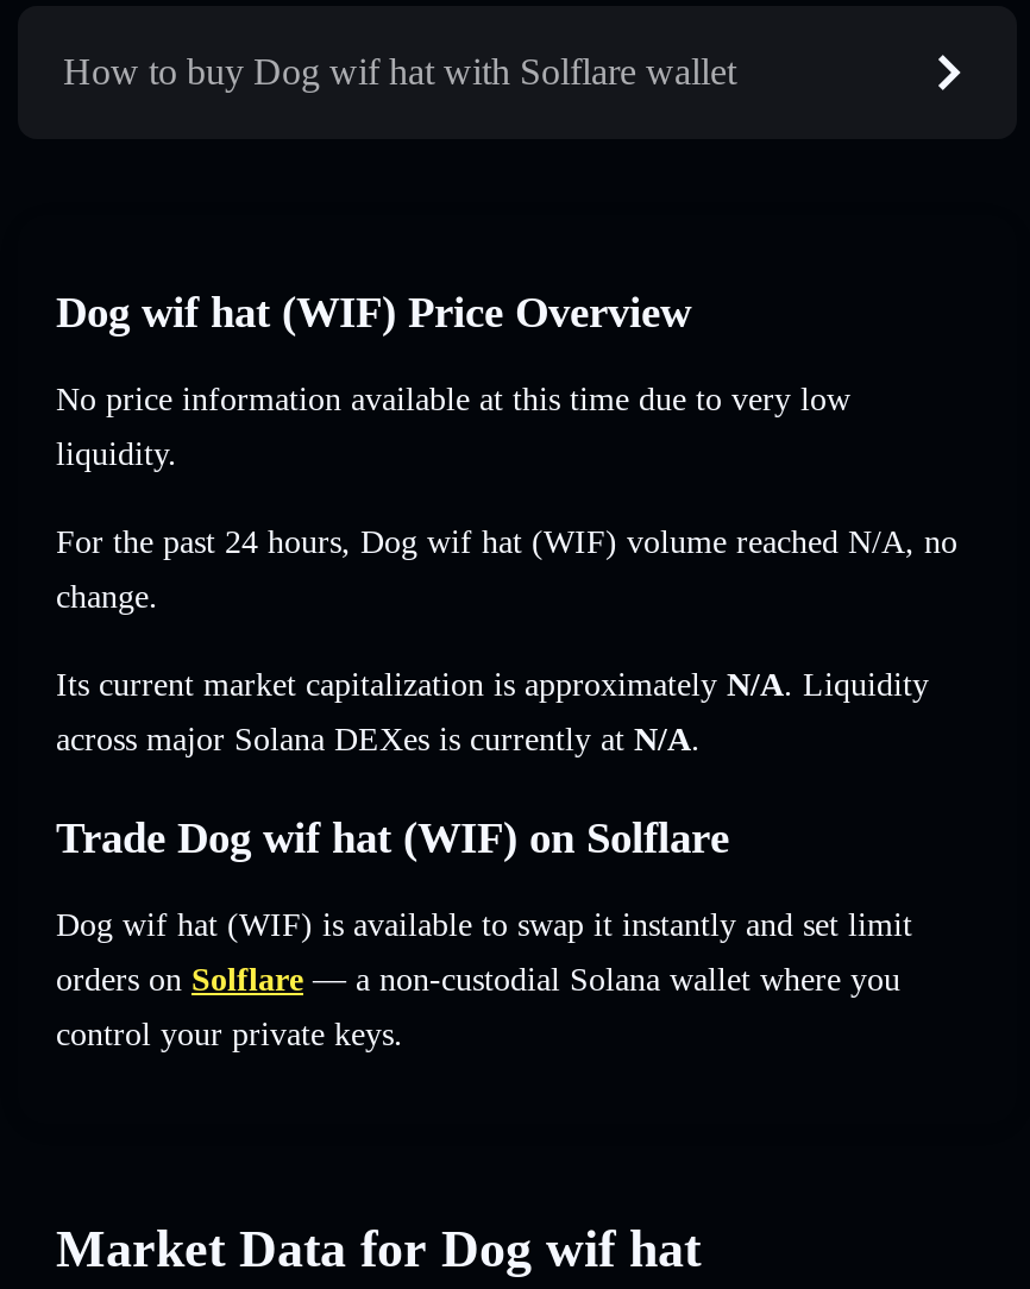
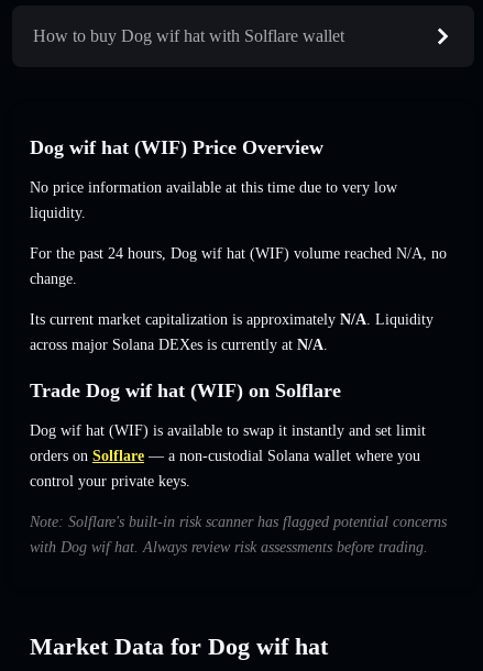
none -> [30,514,447,556] Note: Solflare's built-in risk scanner has flagged potential concerns | with Dog wif hat. Always review risk assessments before trading.

